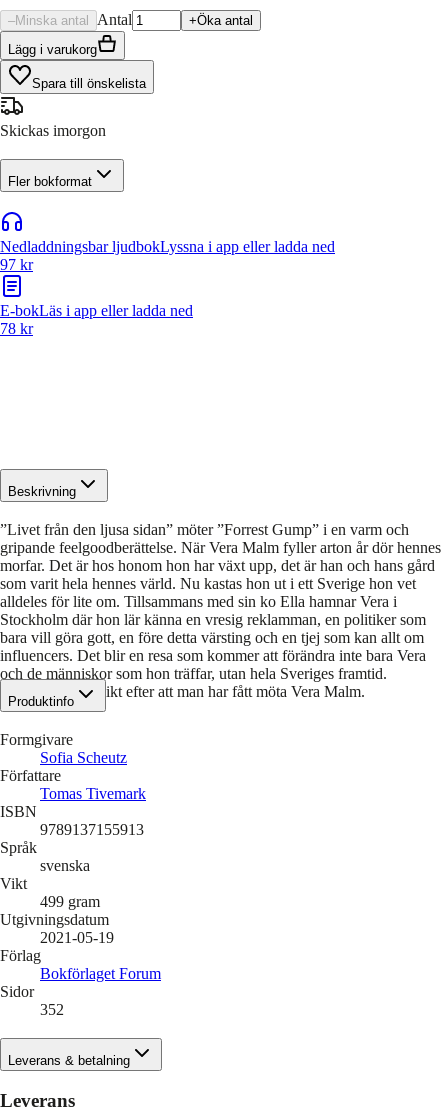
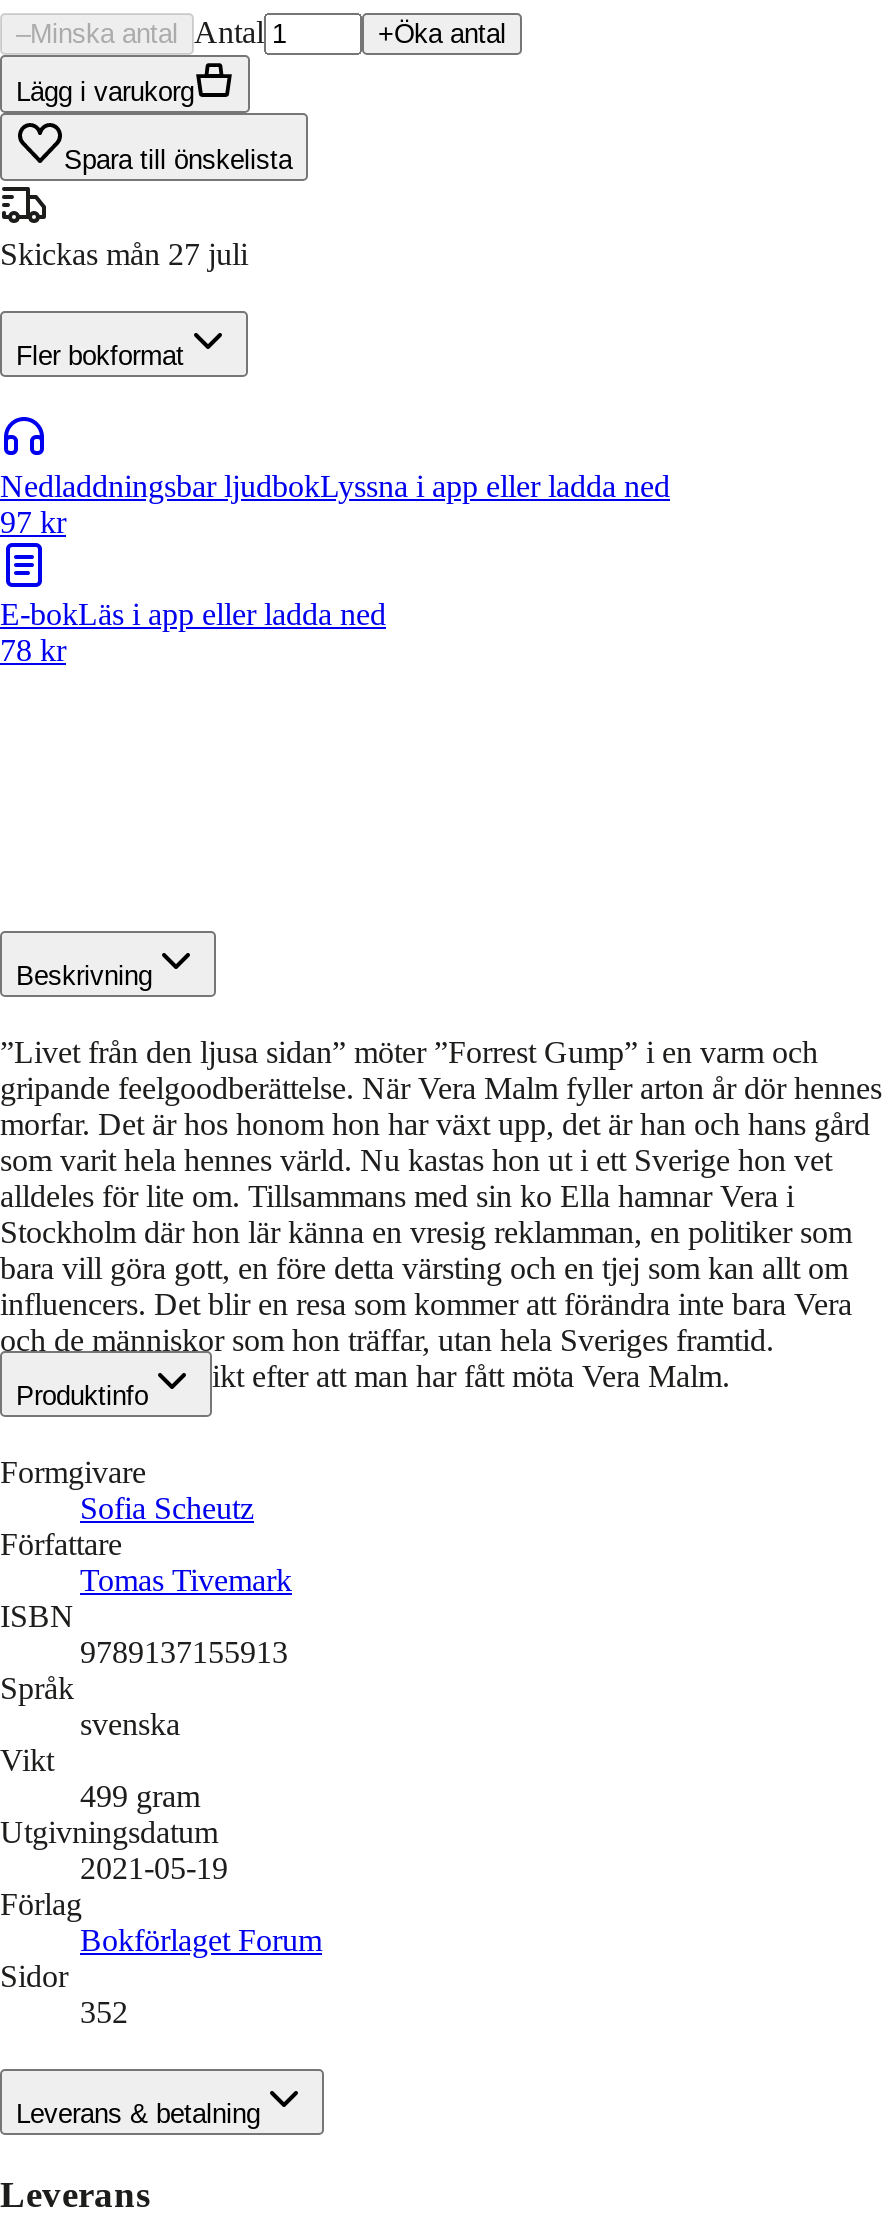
[0,122,106,139] Skickas imorgon -> [0,237,248,271] Skickas mån 27 juli

